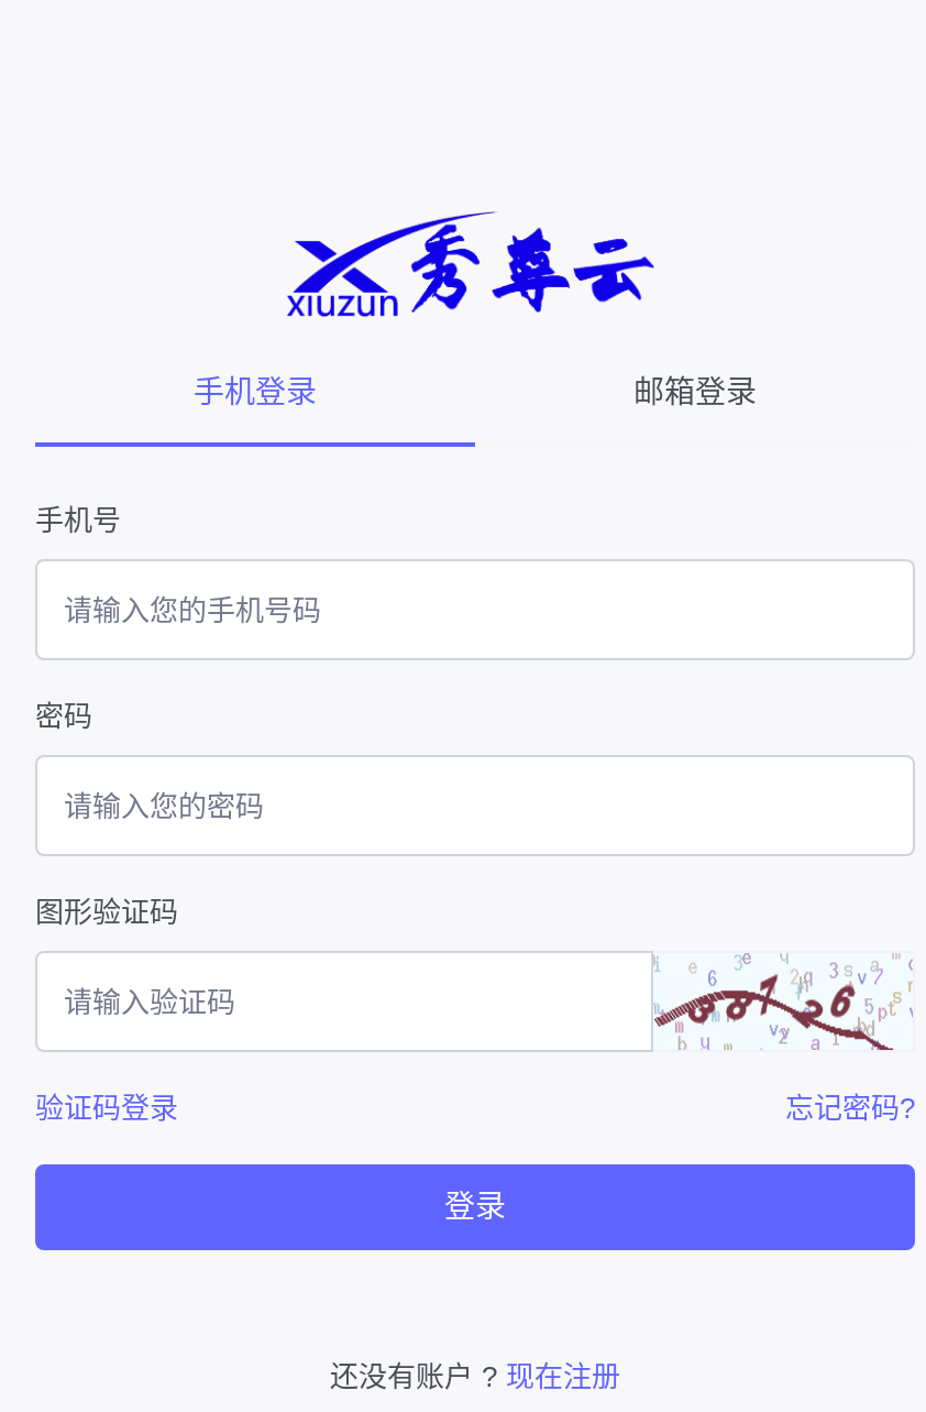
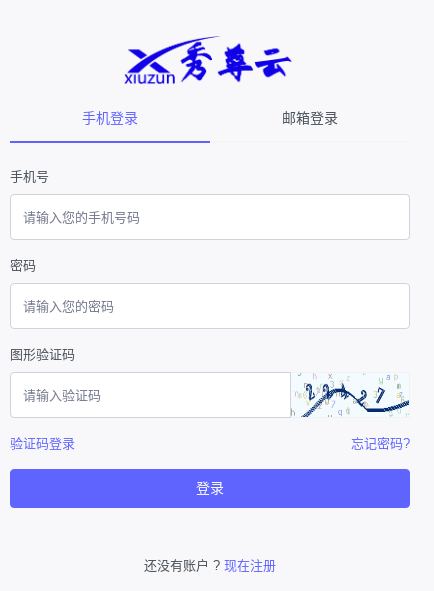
[653,953,913,1052] [image] -> [290,373,410,418] [image]

